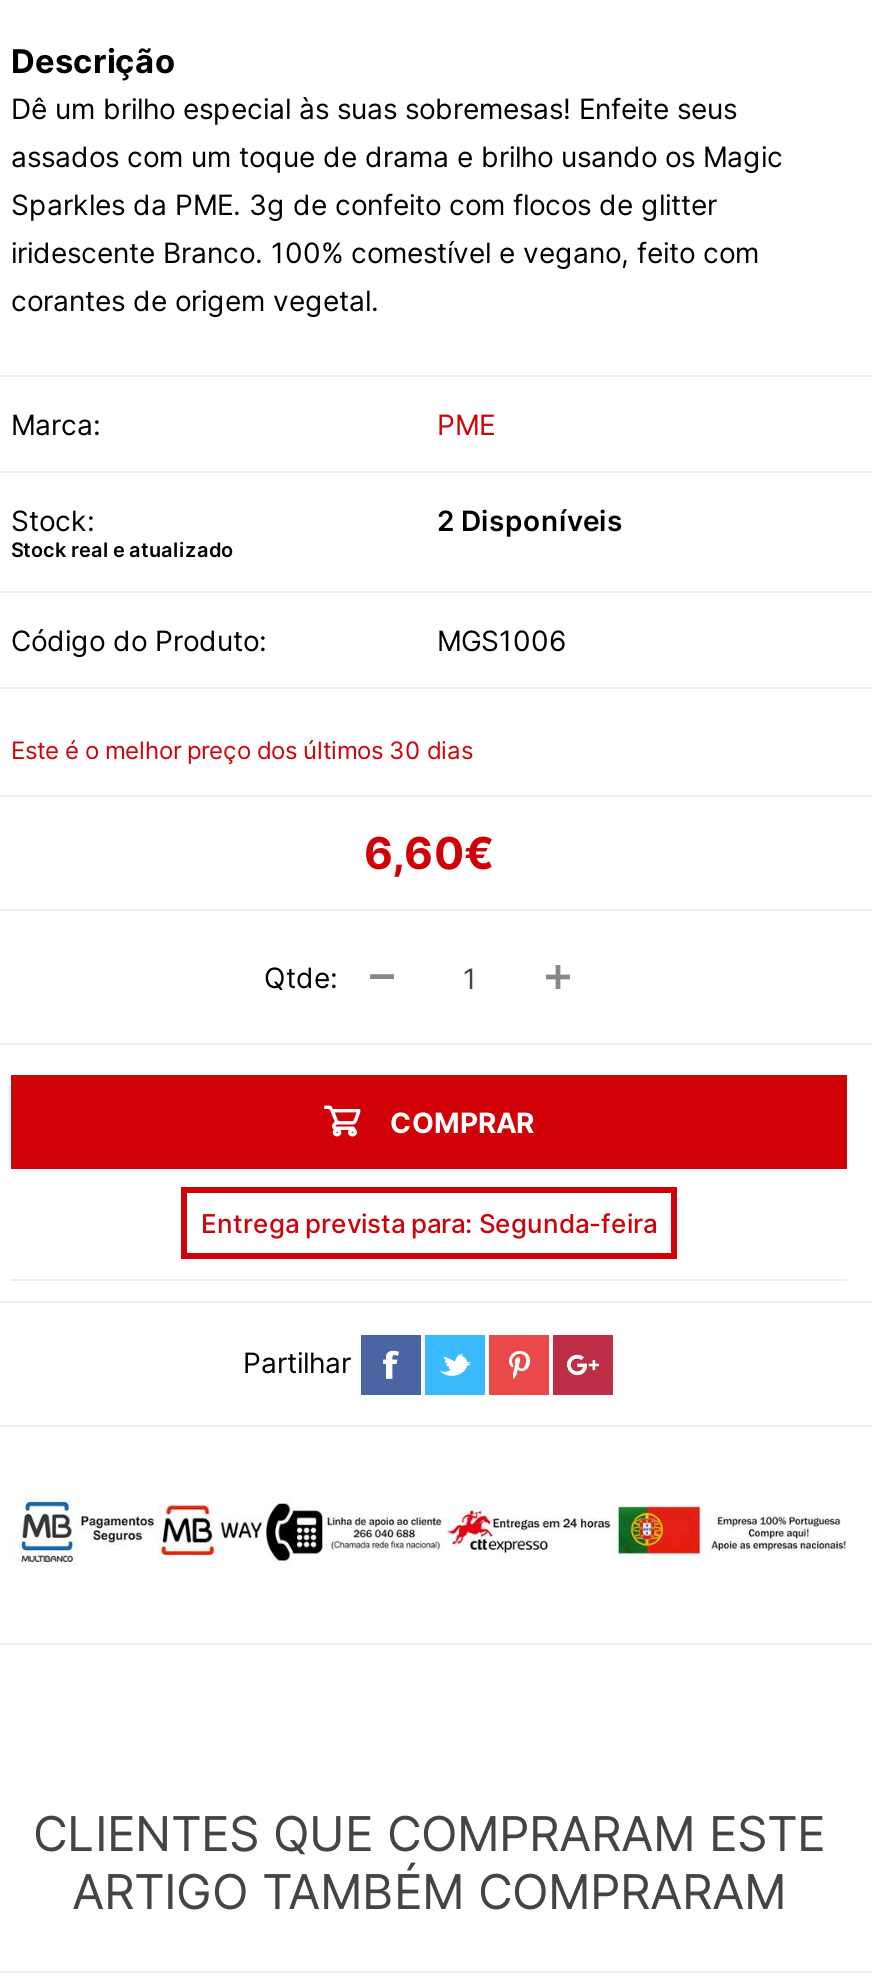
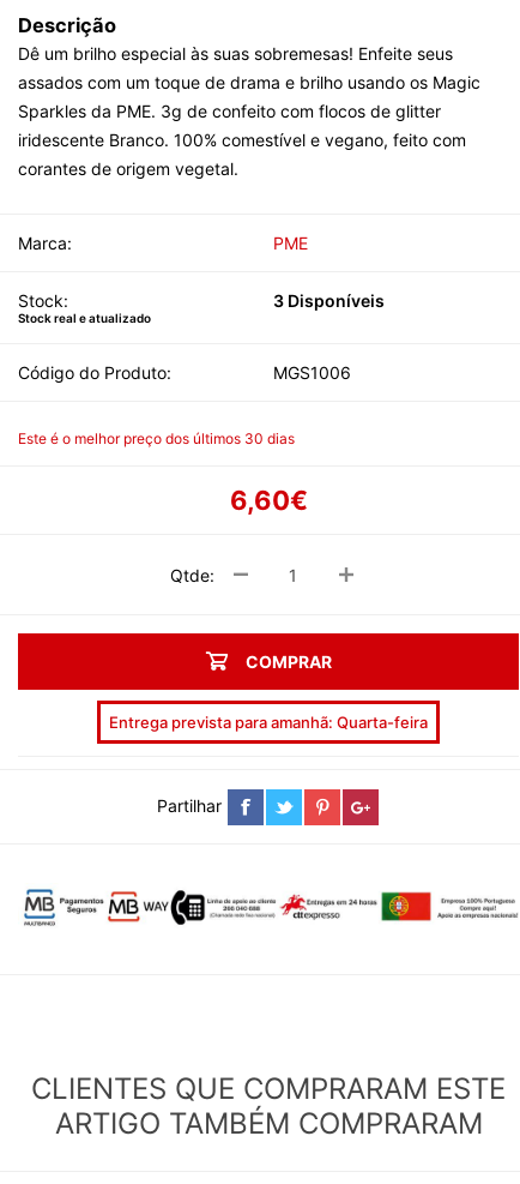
[437,503,623,537] 2 Disponíveis -> [273,290,385,311] 3 Disponíveis
[201,1207,657,1239] Entrega prevista para: Segunda-feira -> [109,713,428,732] Entrega prevista para amanhã: Quarta-feira

